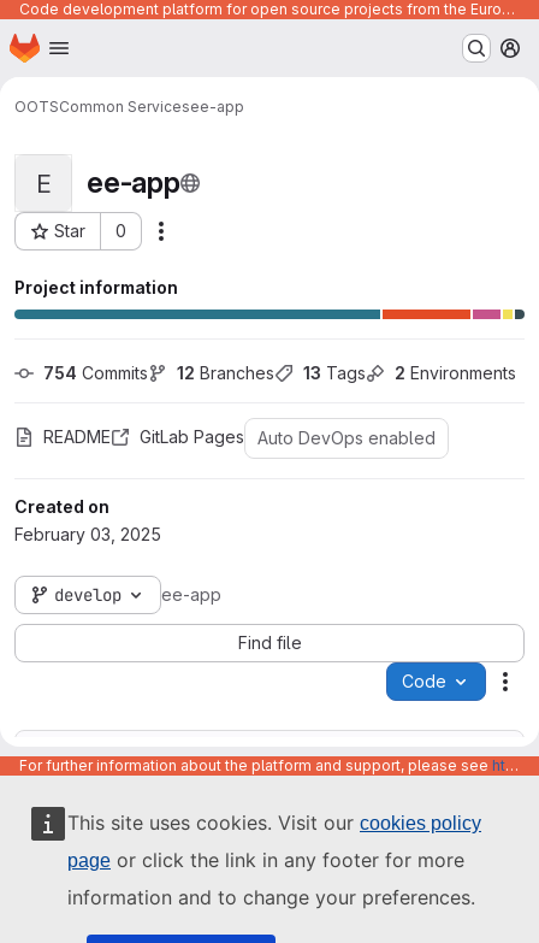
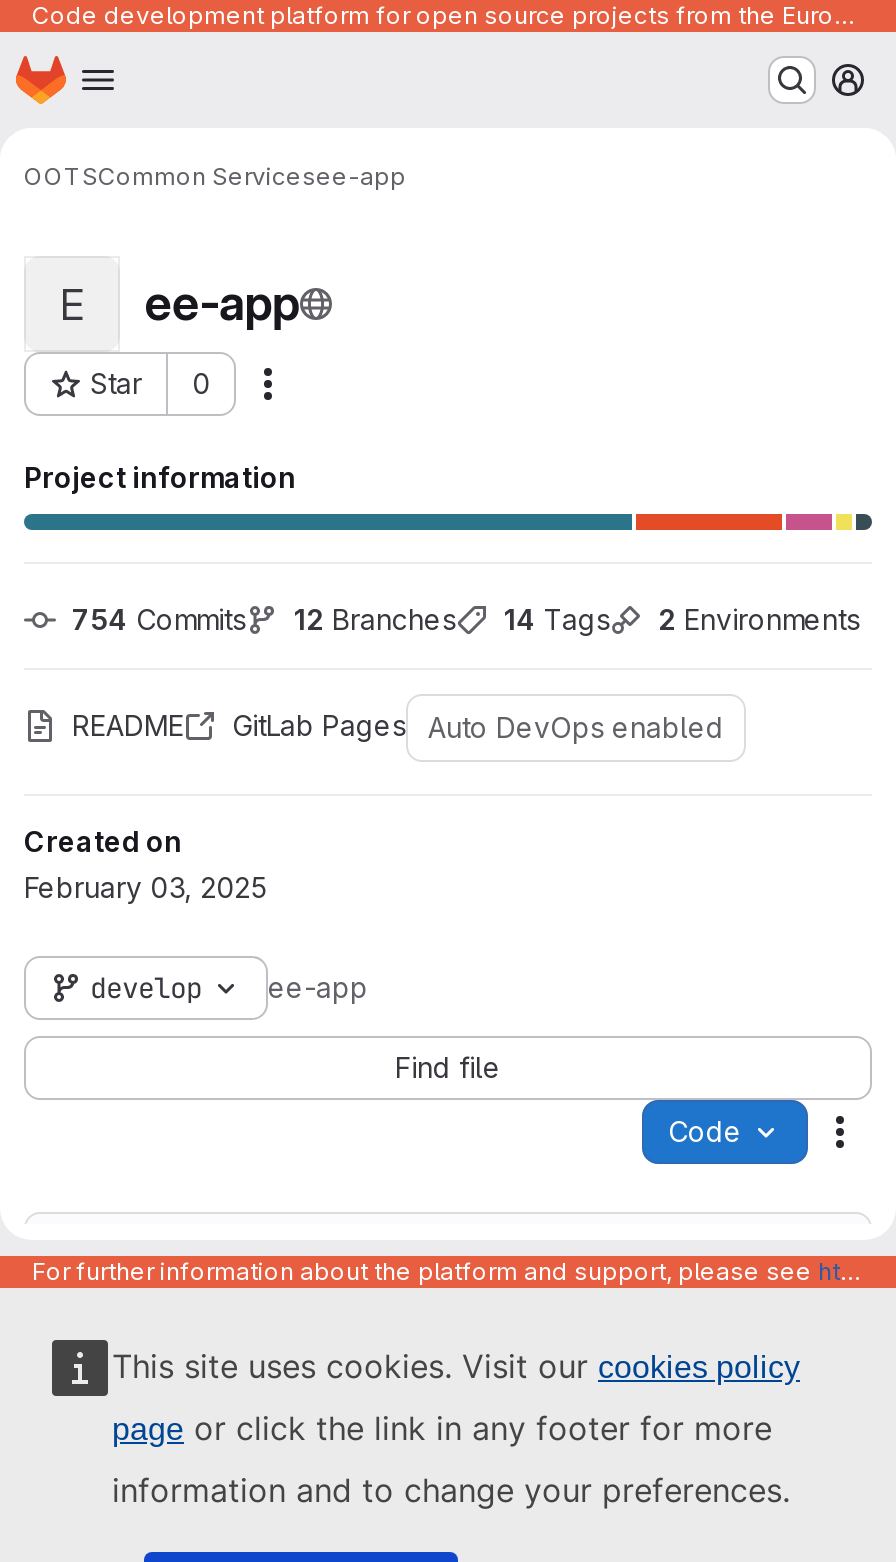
[43,363,516,383] 754 Commits 12 Branches 13 Tags 2 Environments -> [72,602,860,636] 754 Commits 12 Branches 14 Tags 2 Environments

